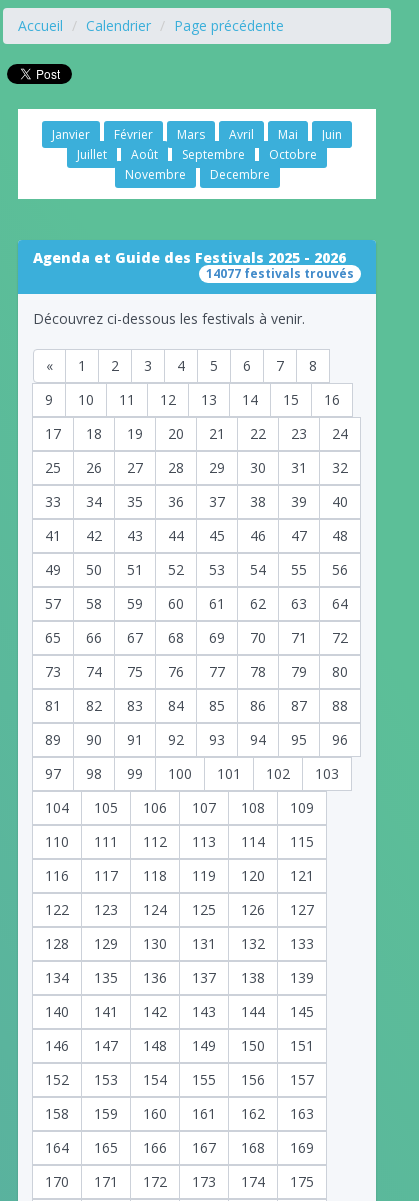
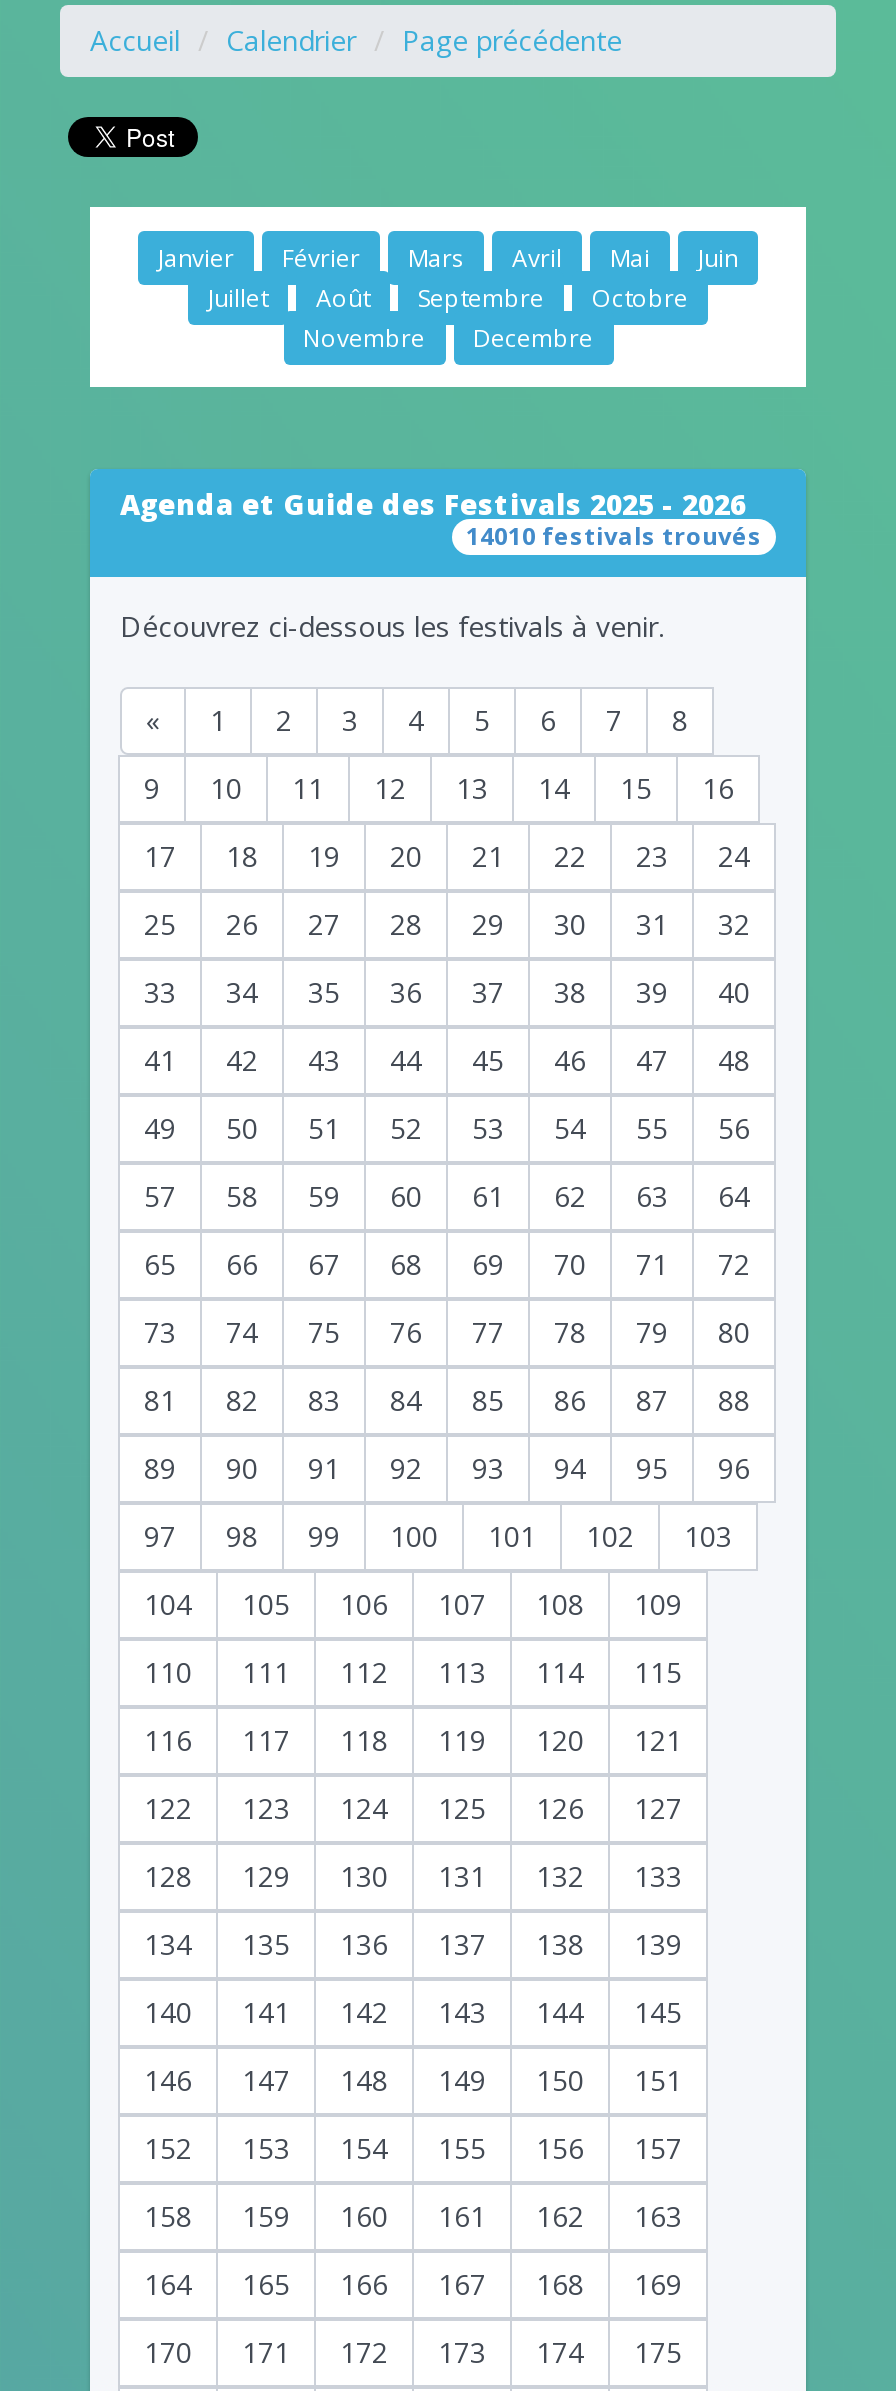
[206,265,354,282] 14077 festivals trouvés -> [466,519,762,553] 14010 festivals trouvés

